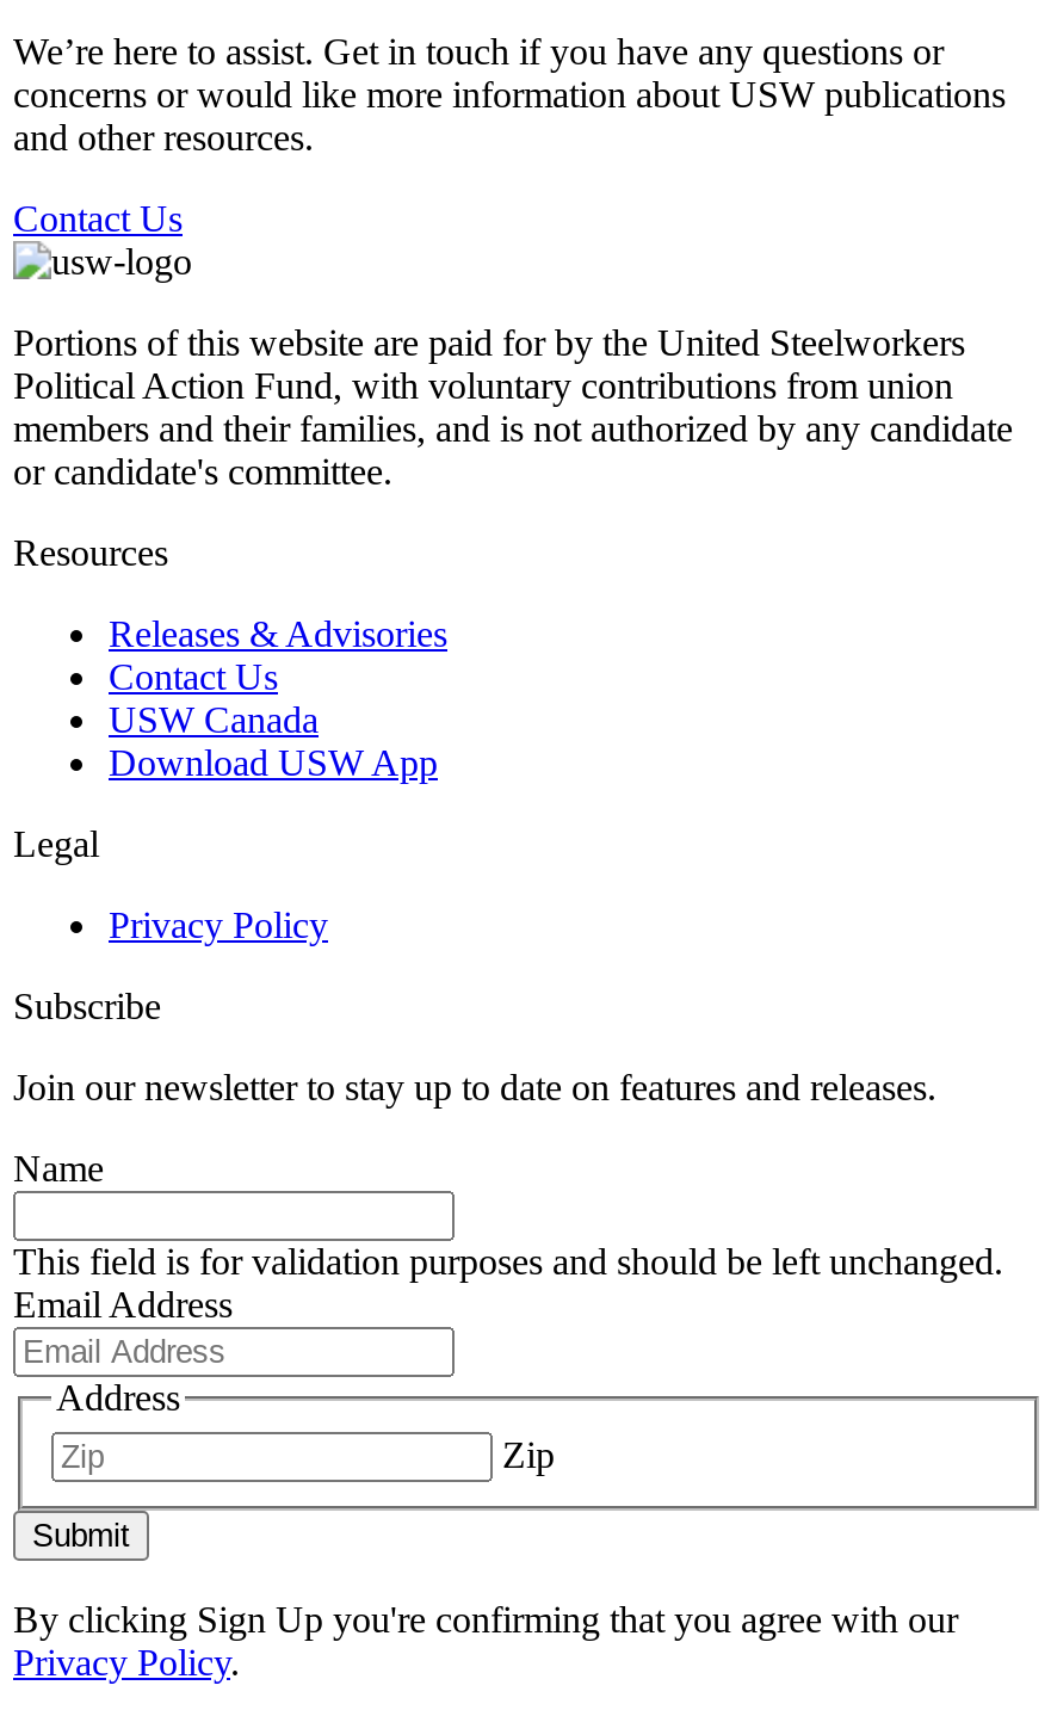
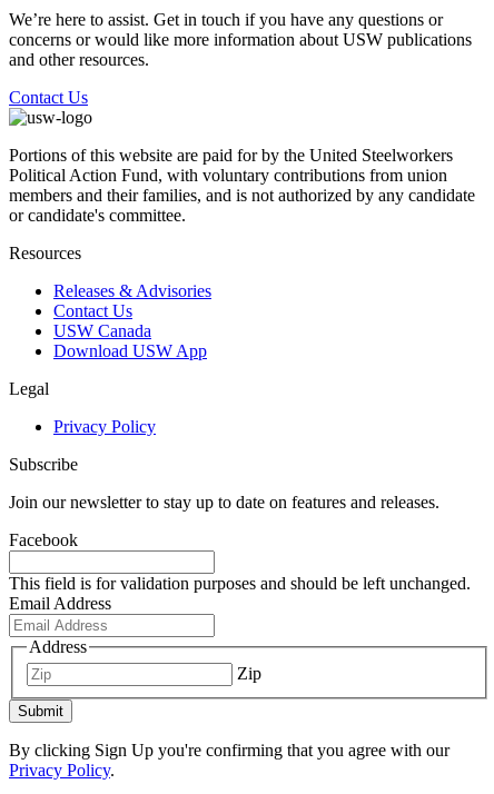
[13,1147,104,1188] Name -> [9,530,78,549] Facebook

